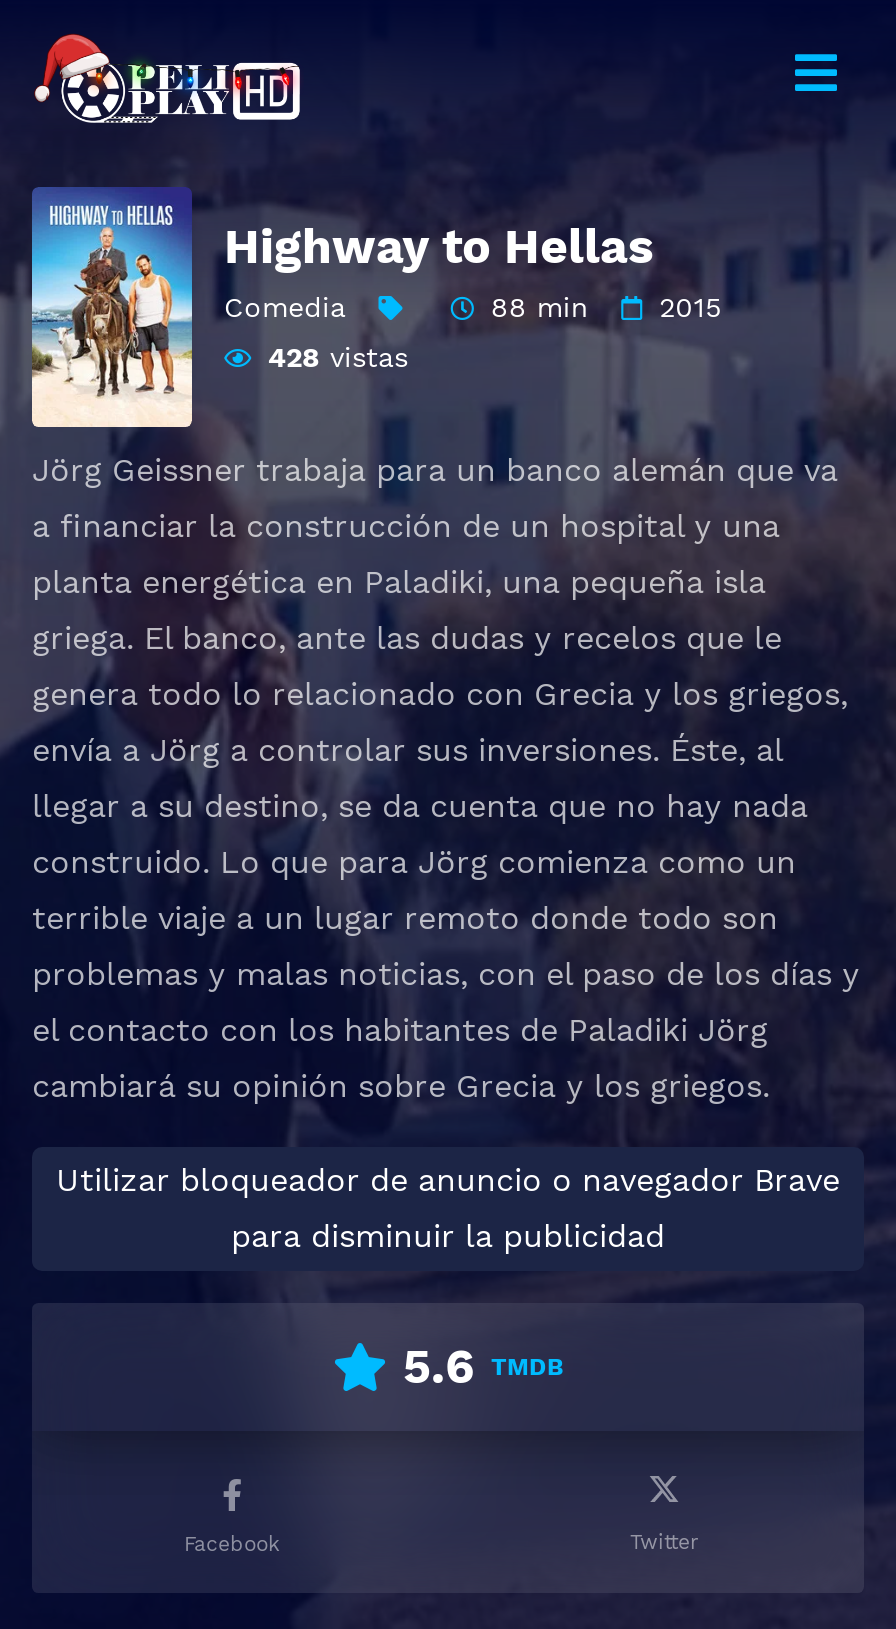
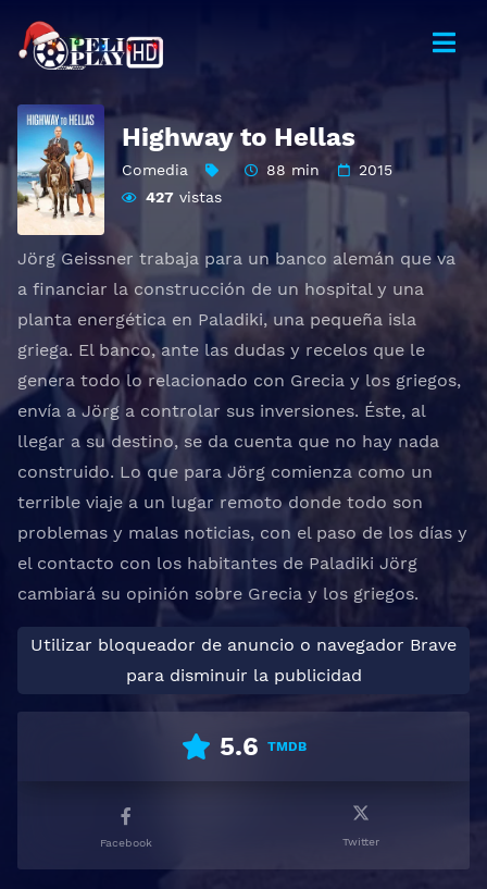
[268,341,408,373] 428 vistas -> [146,188,222,206] 427 vistas

